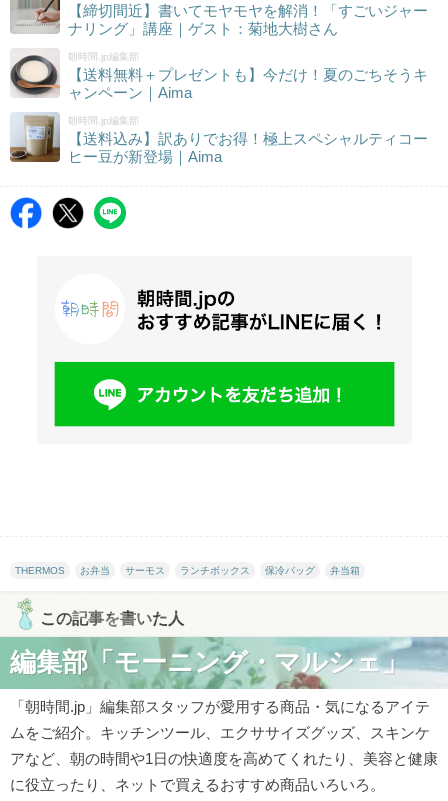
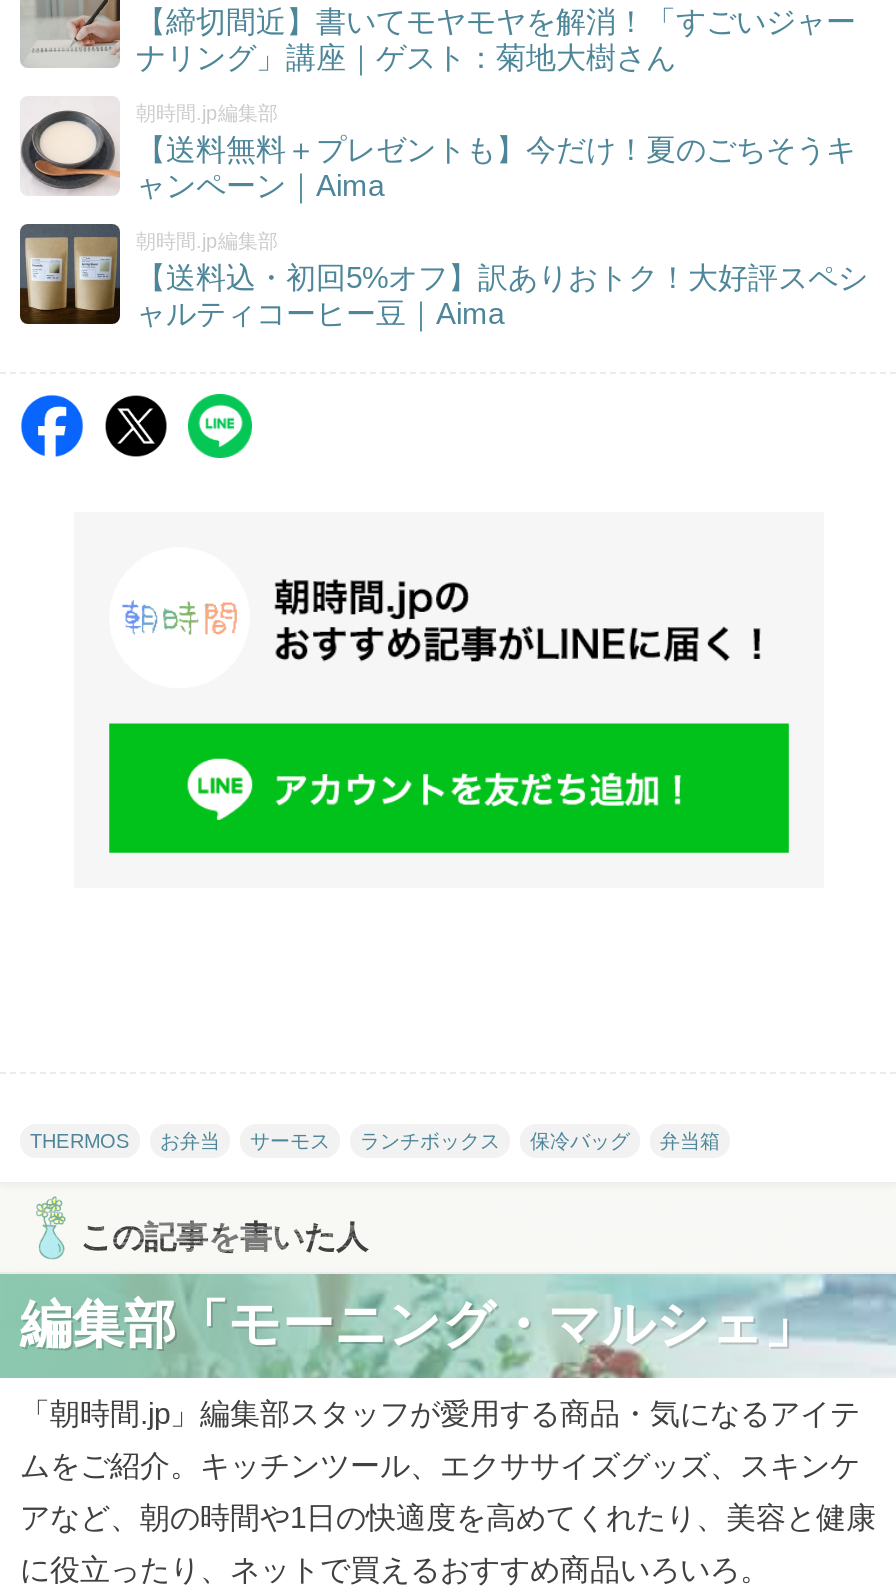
[9,112,428,165] [image] | 【送料込み】訳ありでお得！極上スペシャルティコー | ヒー豆が新登場｜Aima -> [18,222,868,331] [image] | 【送料込・初回5%オフ】訳ありおトク！大好評スペシ | ャルティコーヒー豆｜Aima

